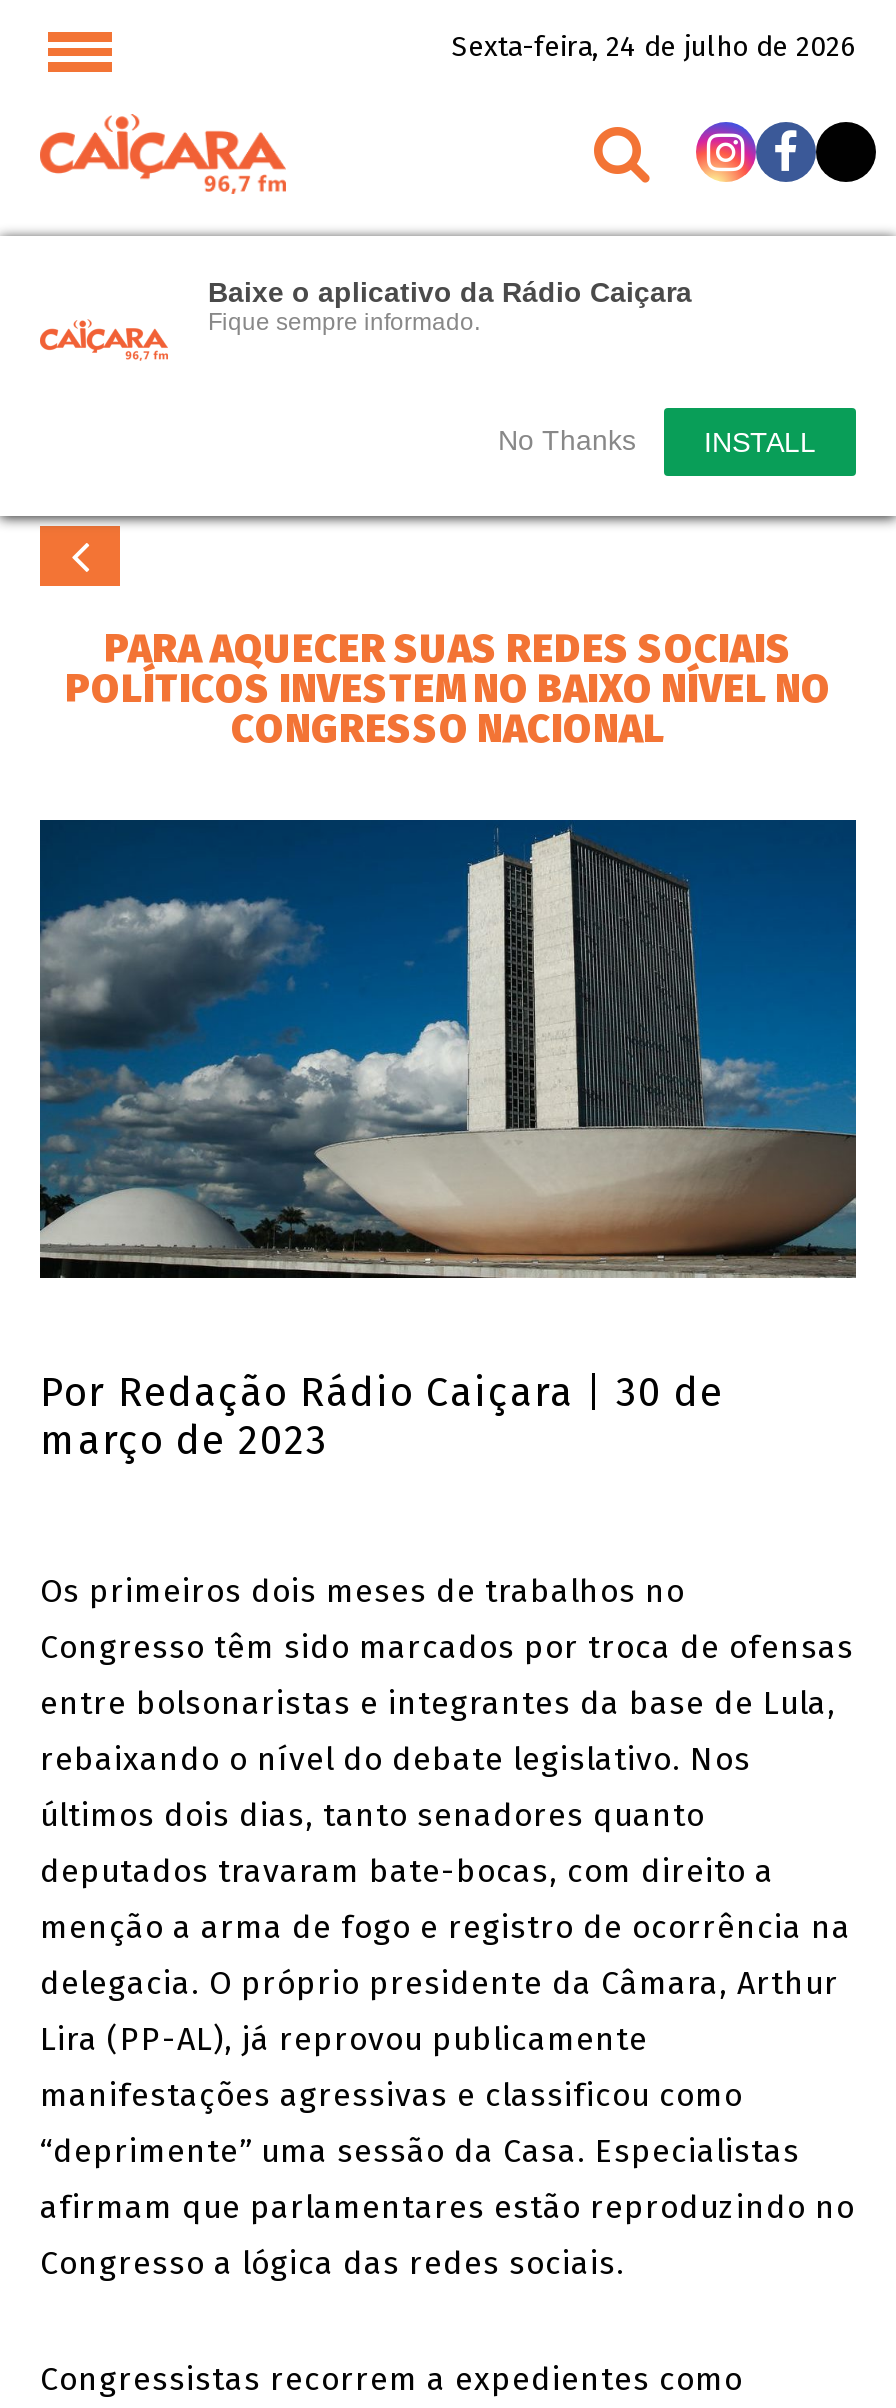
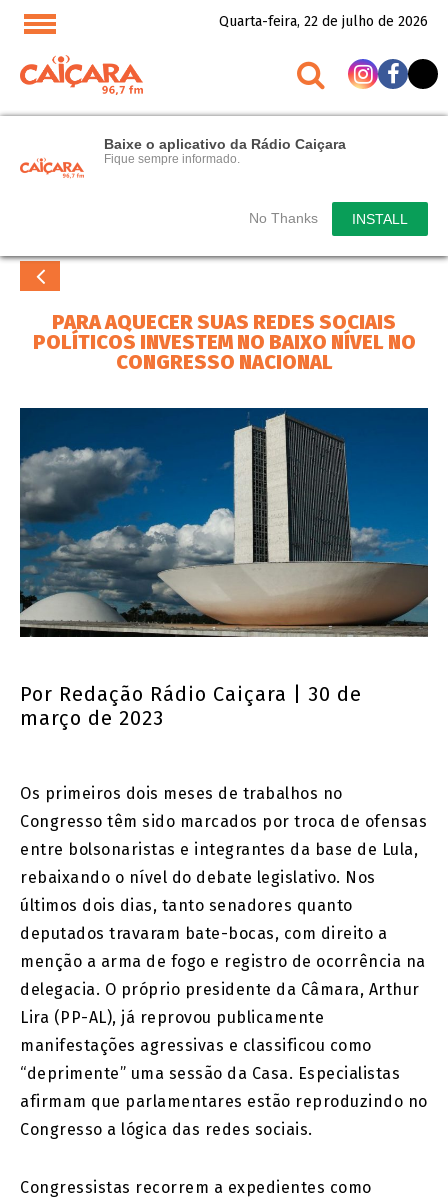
[452,30,856,64] Sexta-feira, 24 de julho de 2026 -> [219,13,428,30] Quarta-feira, 22 de julho de 2026

